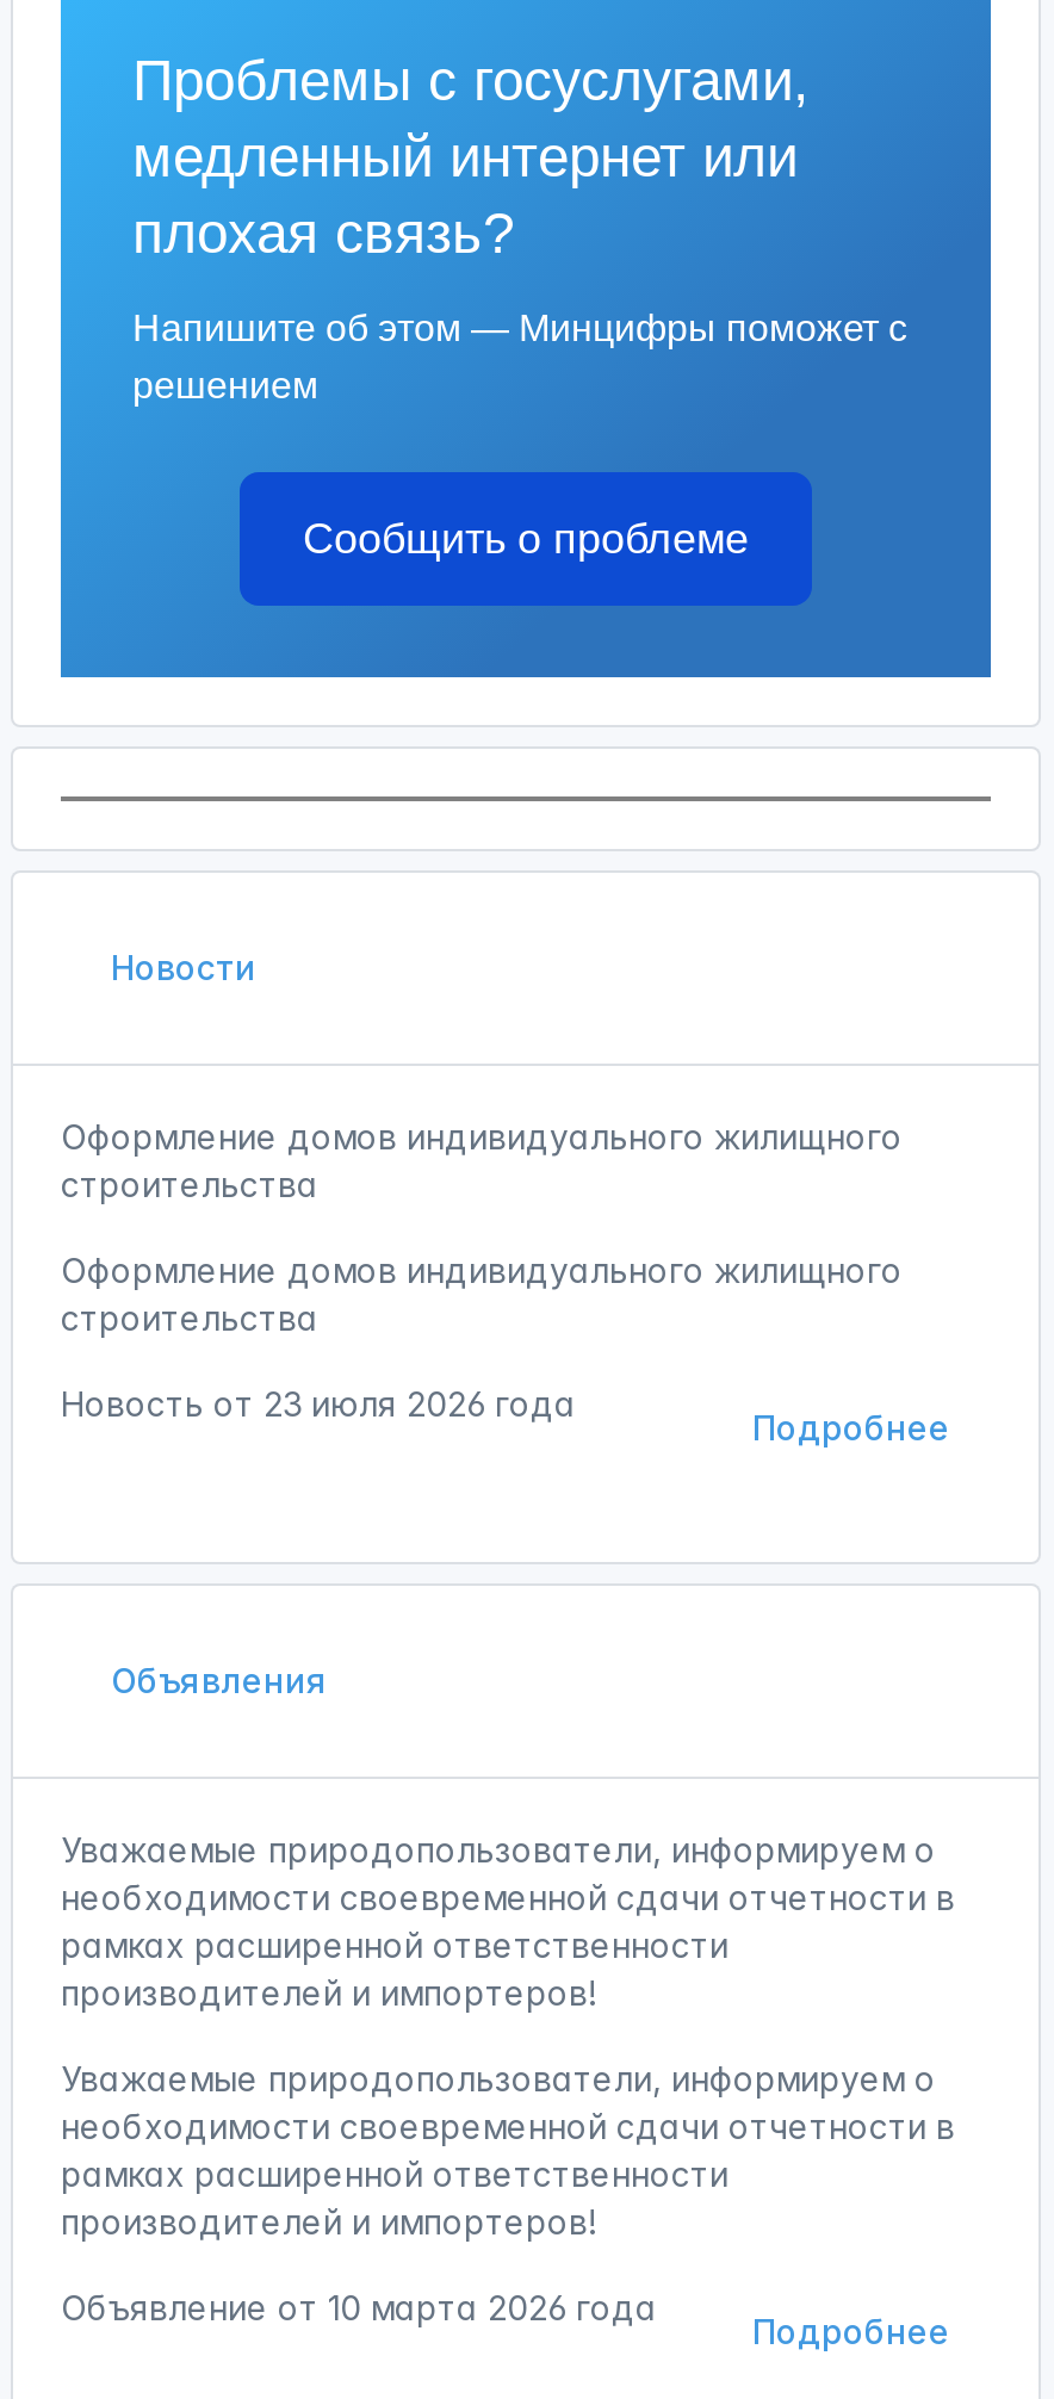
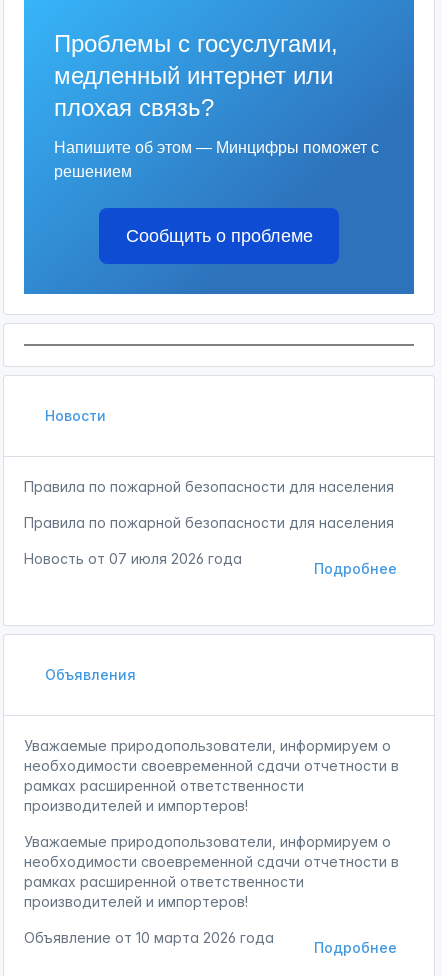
[61,1116,903,1204] Оформление домов индивидуального жилищного | строительства -> [24,478,394,495] Правила по пожарной безопасности для населения
[61,1250,903,1338] Оформление домов индивидуального жилищного | строительства -> [24,514,394,531] Правила по пожарной безопасности для населения
[61,1383,576,1424] Новость от 23 июля 2026 года -> [24,550,242,567] Новость от 07 июля 2026 года

